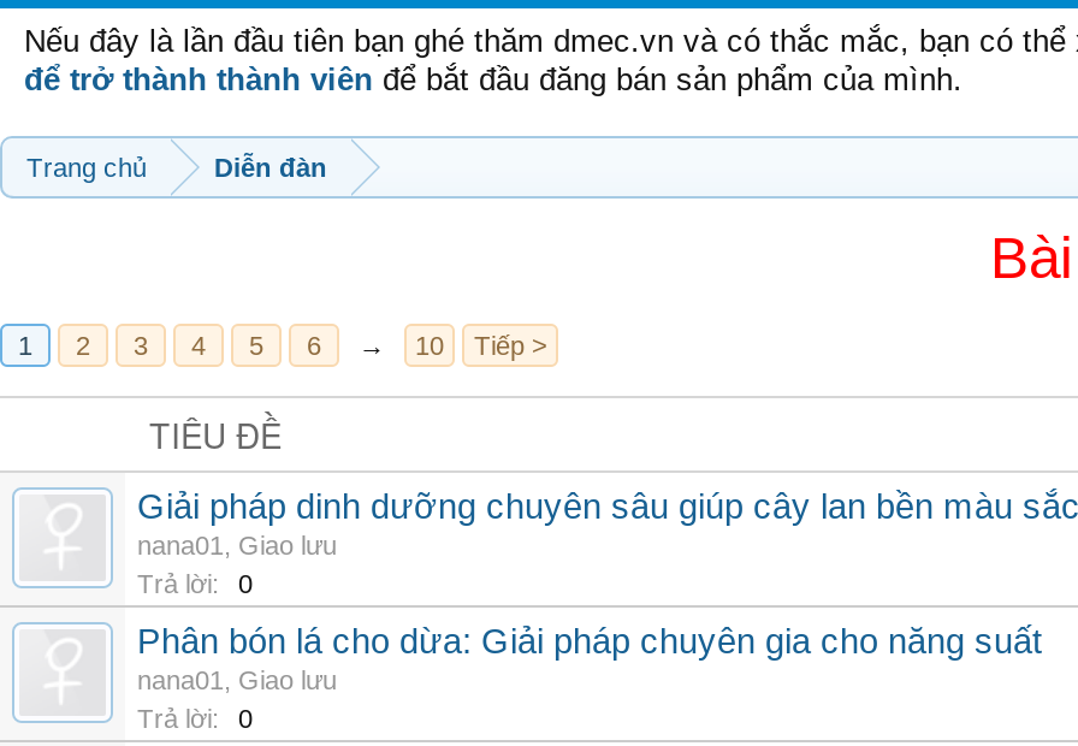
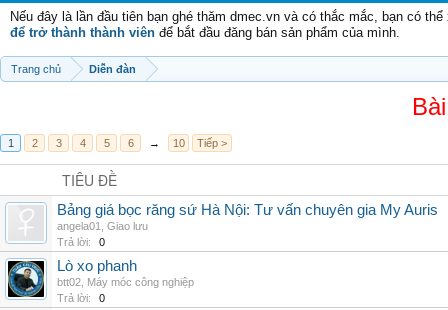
[137,487,1078,559] Giải pháp dinh dưỡng chuyên sâu giúp cây lan bền màu sắc | nana01, Giao lưu -> [57,202,438,232] Bảng giá bọc răng sứ Hà Nội: Tư vấn chuyên gia My Auris | angela01, Giao lưu
none -> [7,260,45,298] [image]
[137,622,1042,694] Phân bón lá cho dừa: Giải pháp chuyên gia cho năng suất | nana01, Giao lưu -> [57,258,194,288] Lò xo phanh | btt02, Máy móc công nghiệp

